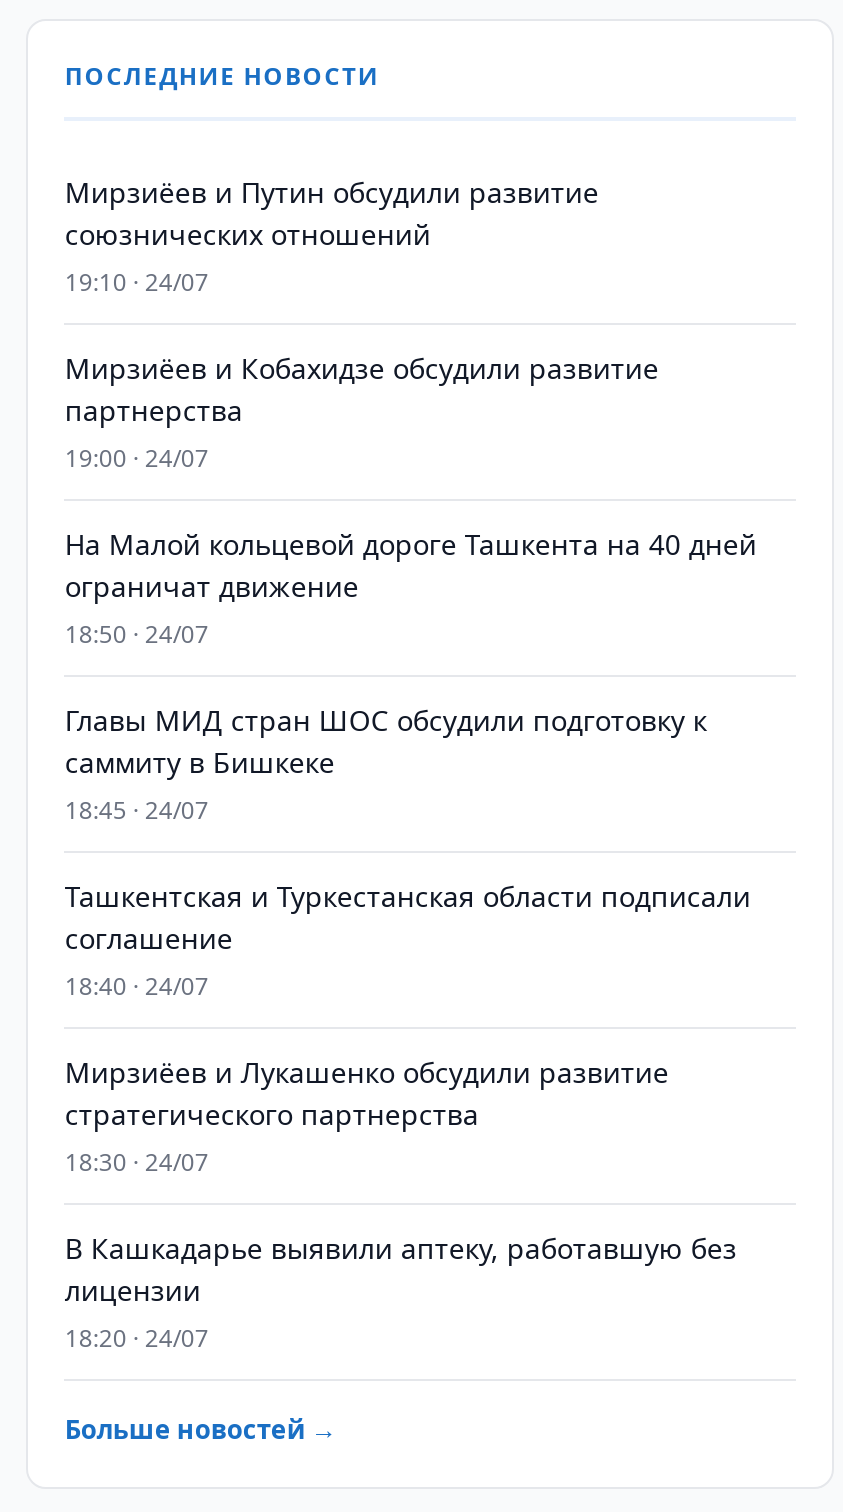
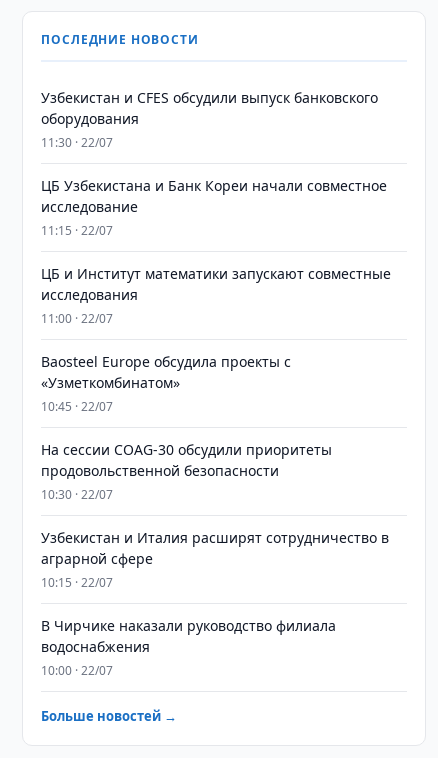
[65,173,599,299] Мирзиёев и Путин обсудили развитие | союзнических отношений | 19:10 · 24/07 -> [41,88,378,151] Узбекистан и CFES обсудили выпуск банковского | оборудования | 11:30 · 22/07
[65,349,659,475] Мирзиёев и Кобахидзе обсудили развитие | партнерства | 19:00 · 24/07 -> [41,176,387,239] ЦБ Узбекистана и Банк Кореи начали совместное | исследование | 11:15 · 22/07
[65,525,757,651] На Малой кольцевой дороге Ташкента на 40 дней | ограничат движение | 18:50 · 24/07 -> [41,264,391,327] ЦБ и Институт математики запускают совместные | исследования | 11:00 · 22/07
[65,701,707,827] Главы МИД стран ШОС обсудили подготовку к | саммиту в Бишкеке | 18:45 · 24/07 -> [41,352,291,415] Baosteel Europe обсудила проекты с | «Узметкомбинатом» | 10:45 · 22/07
[65,877,751,1003] Ташкентская и Туркестанская области подписали | соглашение | 18:40 · 24/07 -> [41,440,332,503] На сессии COAG-30 обсудили приоритеты | продовольственной безопасности | 10:30 · 22/07
[65,1053,669,1179] Мирзиёев и Лукашенко обсудили развитие | стратегического партнерства | 18:30 · 24/07 -> [41,528,389,591] Узбекистан и Италия расширят сотрудничество в | аграрной сфере | 10:15 · 22/07
[65,1229,737,1355] В Кашкадарье выявили аптеку, работавшую без | лицензии | 18:20 · 24/07 -> [41,616,336,679] В Чирчике наказали руководство филиала | водоснабжения | 10:00 · 22/07

